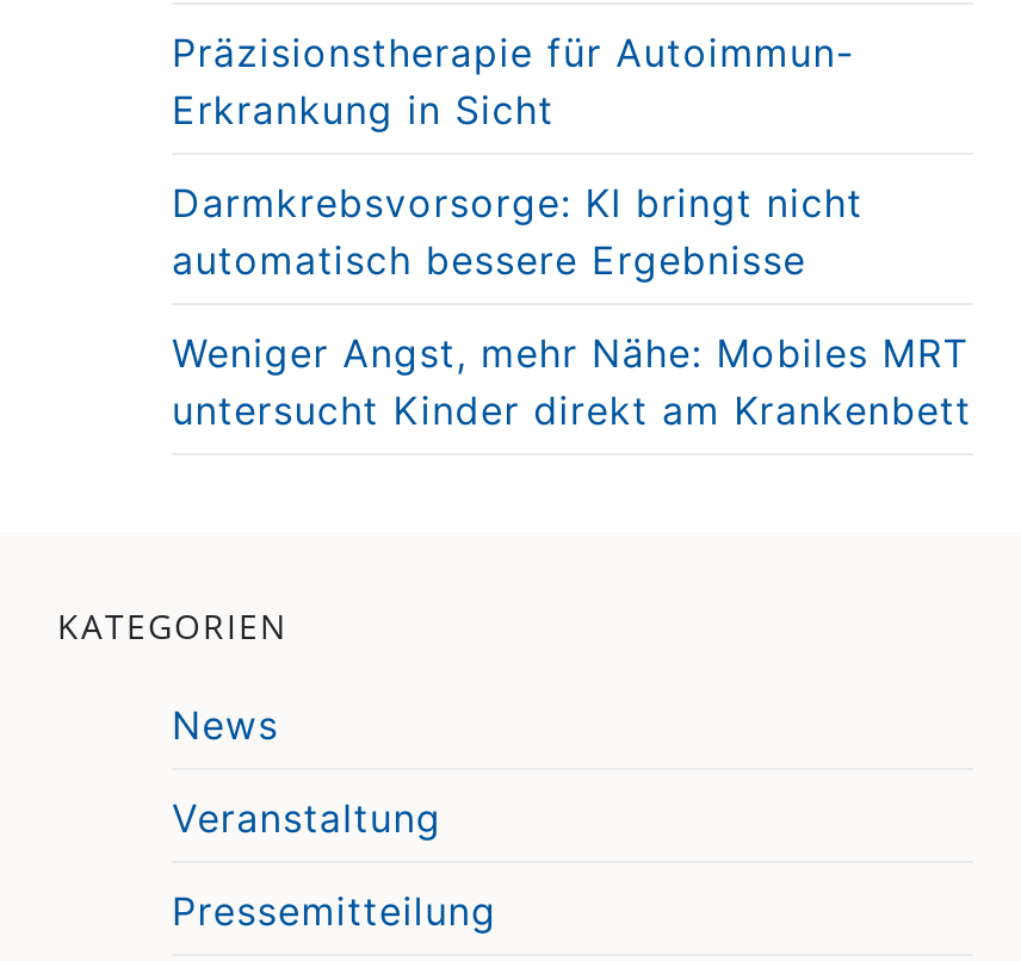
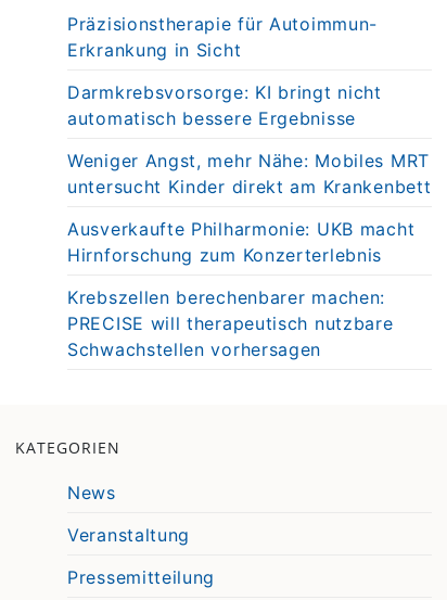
none -> [67,219,415,361] Ausverkaufte Philharmonie: UKB macht | Hirnforschung zum Konzerterlebnis | Krebszellen berechenbarer machen: | PRECISE will therapeutisch nutzbare | Schwachstellen vorhersagen

